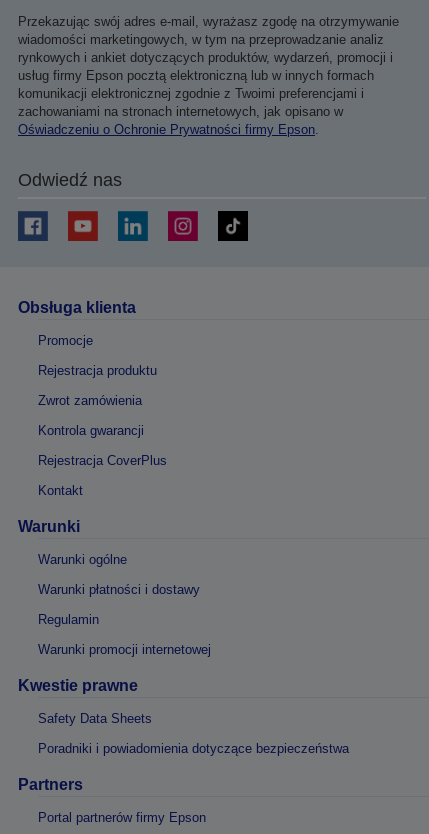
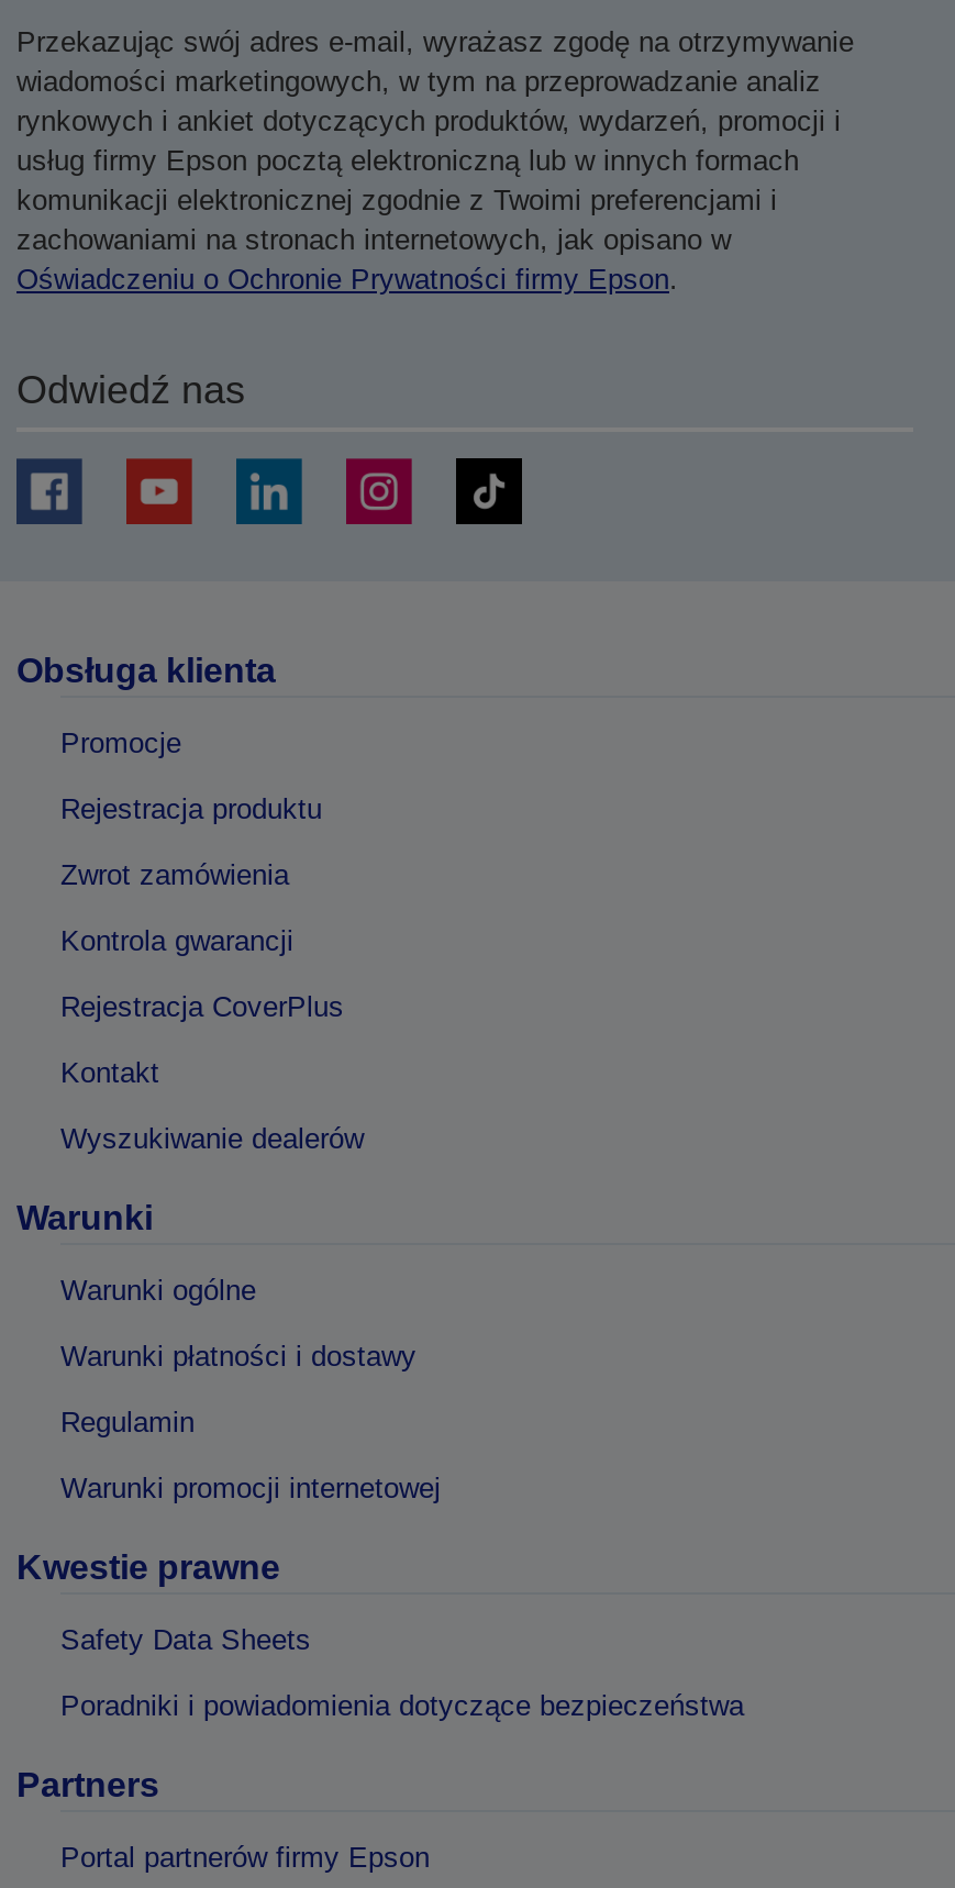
none -> [60,1122,364,1155] Wyszukiwanie dealerów

